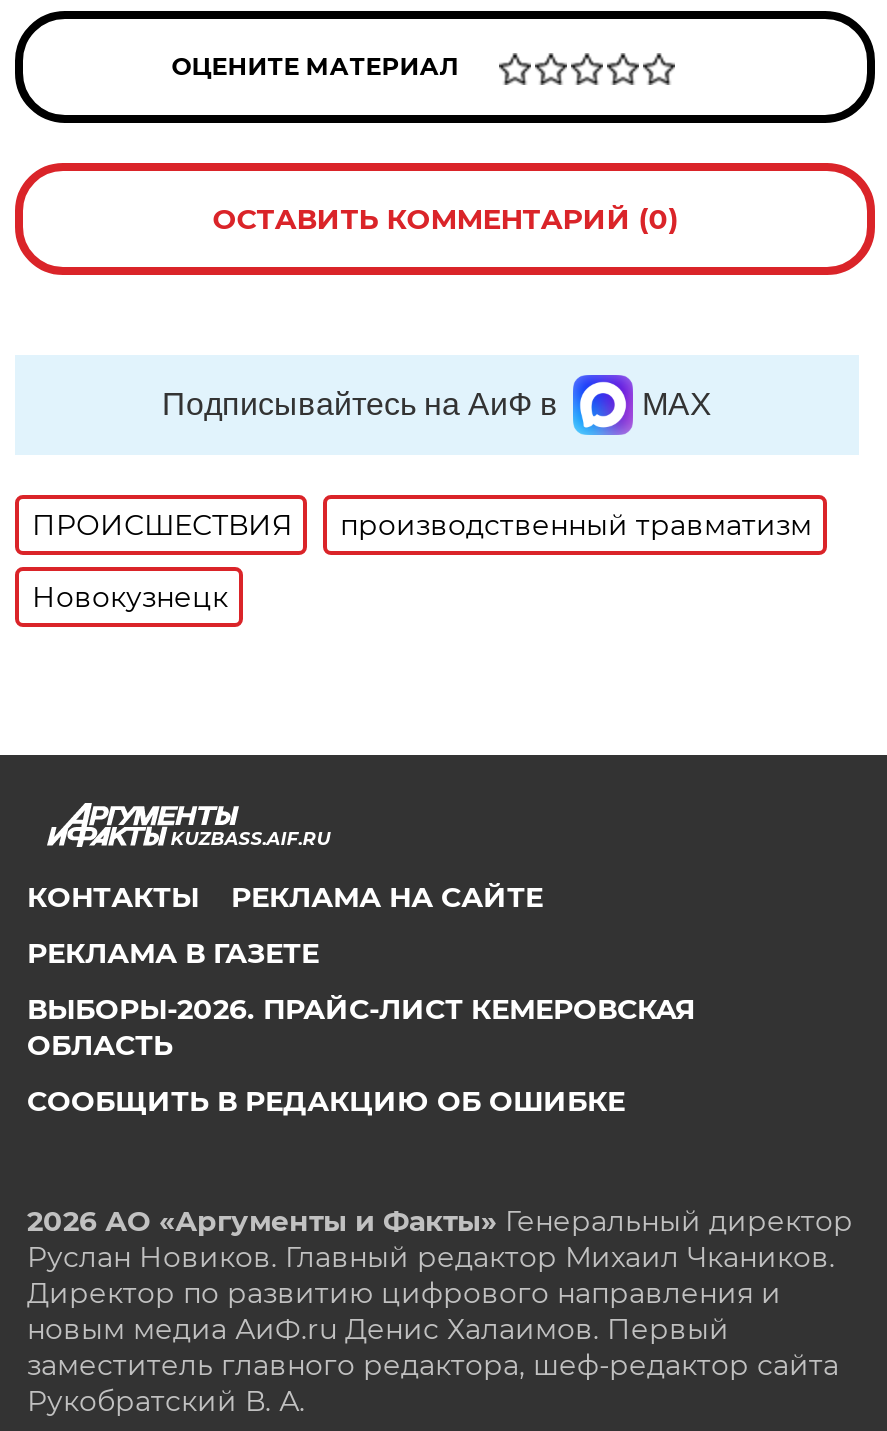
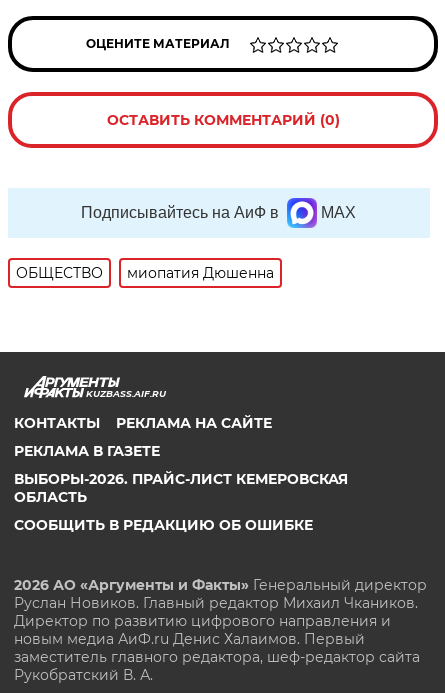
[32,507,812,615] ПРОИСШЕСТВИЯ | производственный травматизм | Новокузнецк -> [16,264,274,282] ОБЩЕСТВО | миопатия Дюшенна

